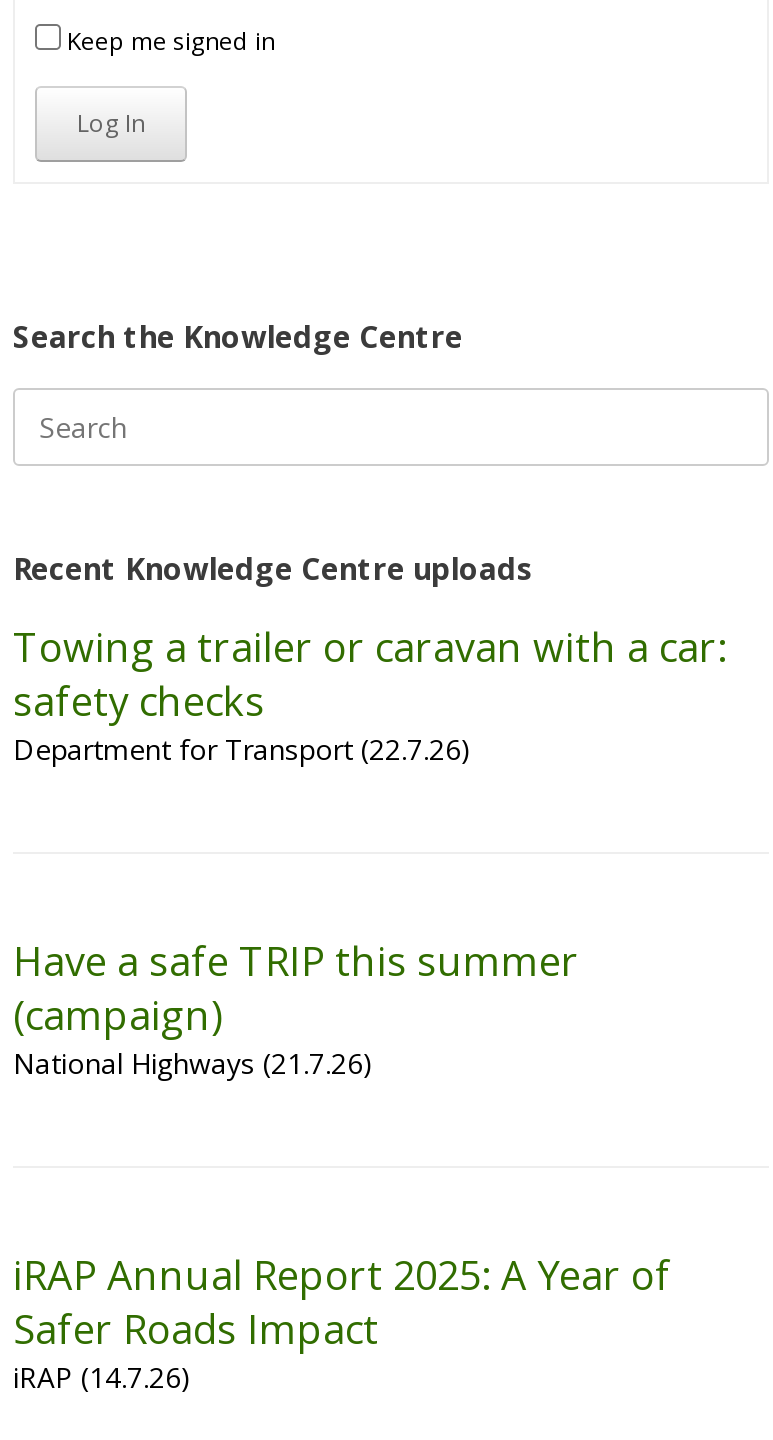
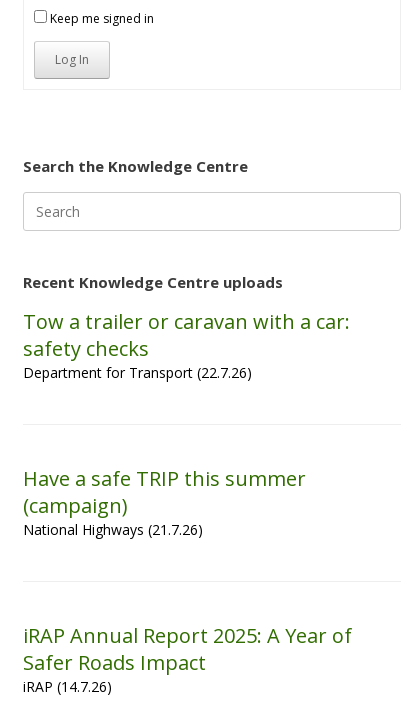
[13,620,727,674] Towing a trailer or caravan with a car: -> [23,308,350,335] Tow a trailer or caravan with a car:

